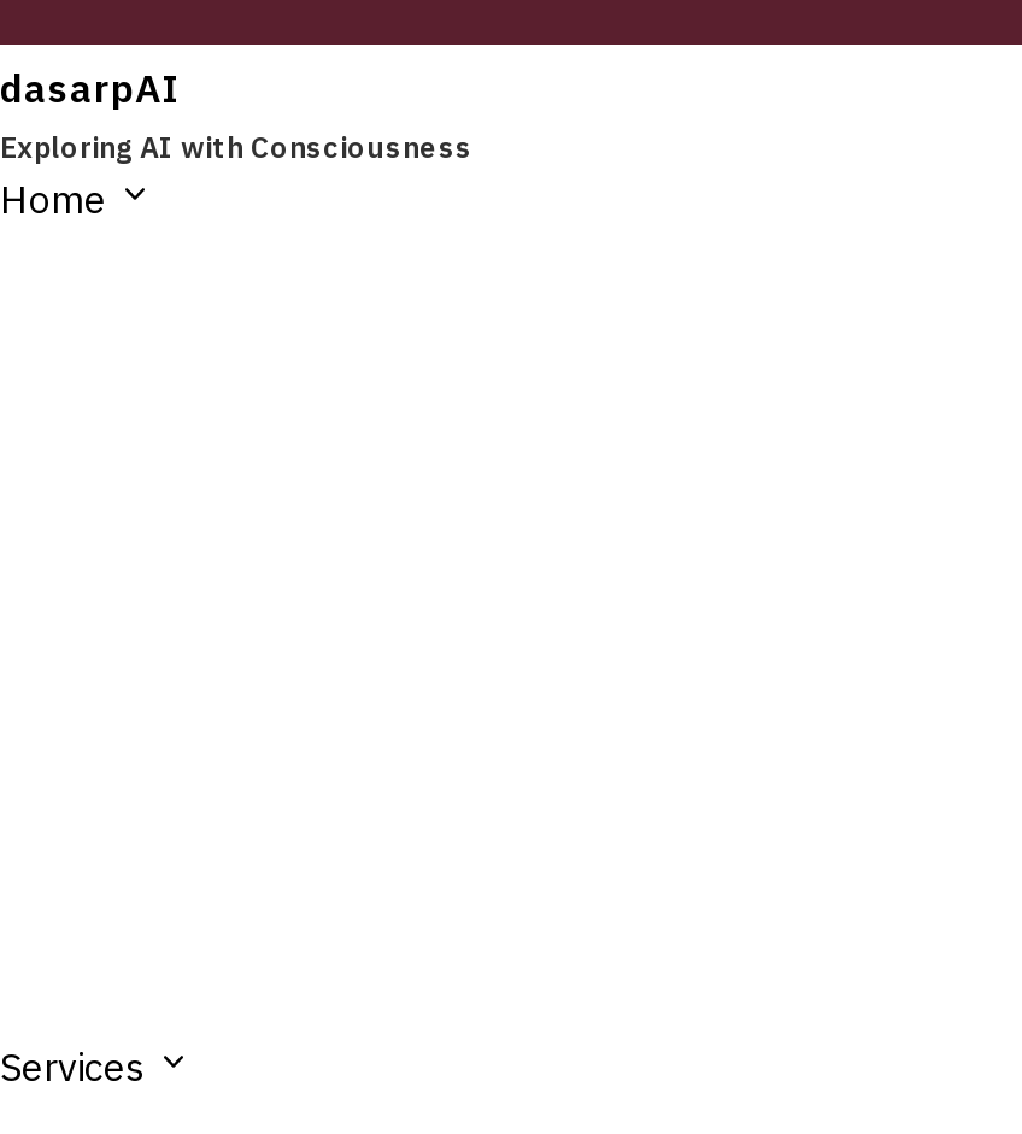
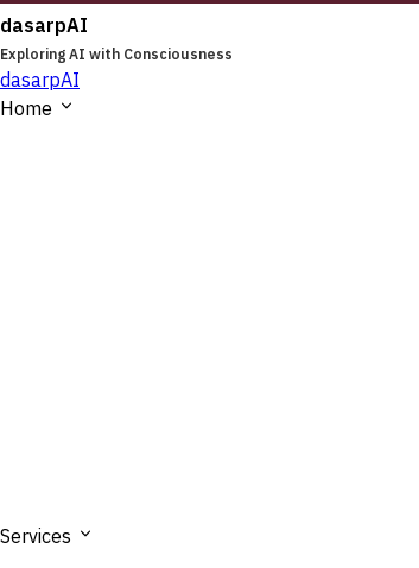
none -> [0,68,80,91] dasarpAI

